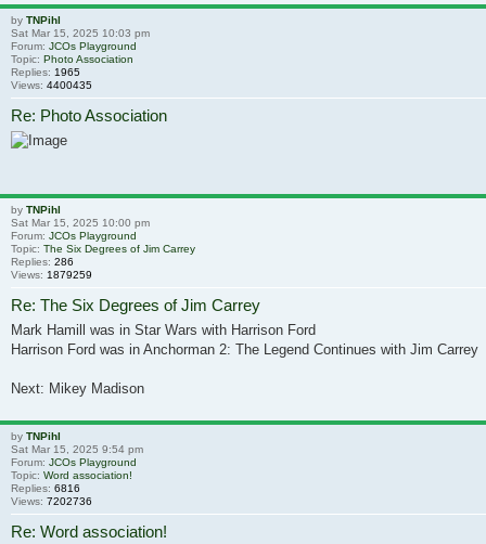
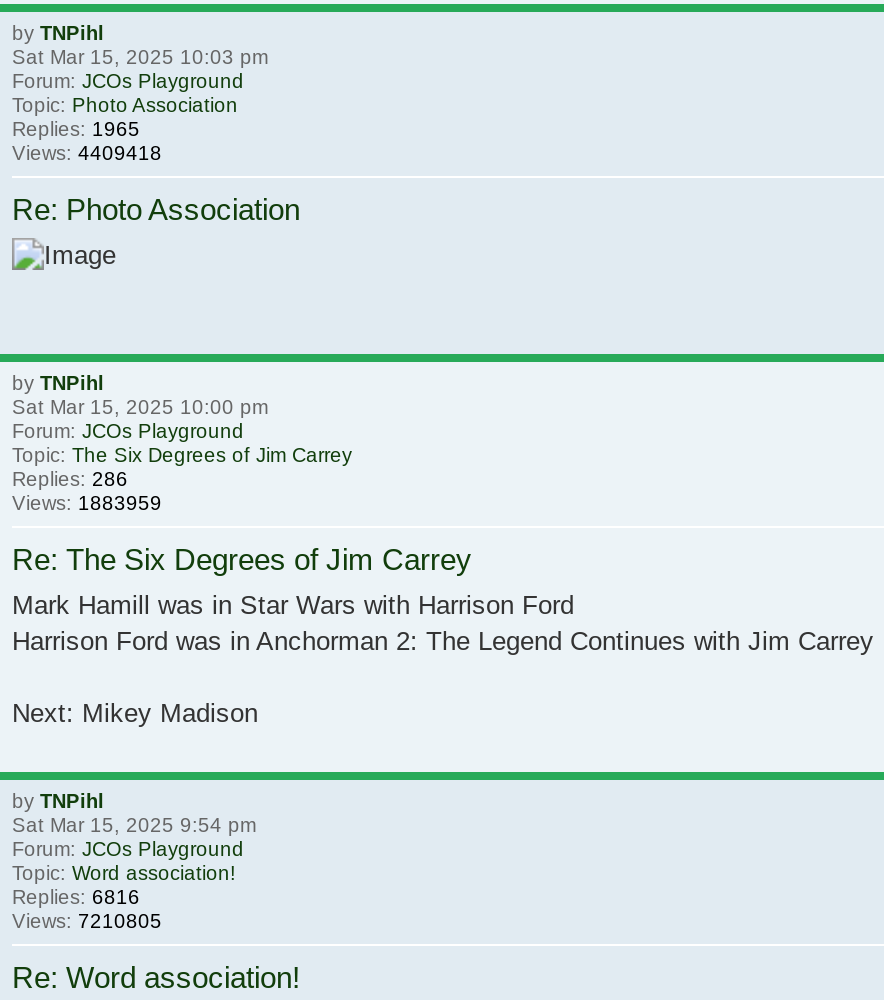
[11,79,92,90] Views: 4400435 -> [12,141,162,163] Views: 4409418
[11,269,92,281] Views: 1879259 -> [12,492,162,514] Views: 1883959
[11,495,92,507] Views: 7202736 -> [12,909,162,931] Views: 7210805

